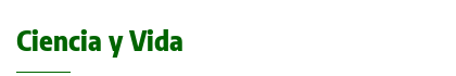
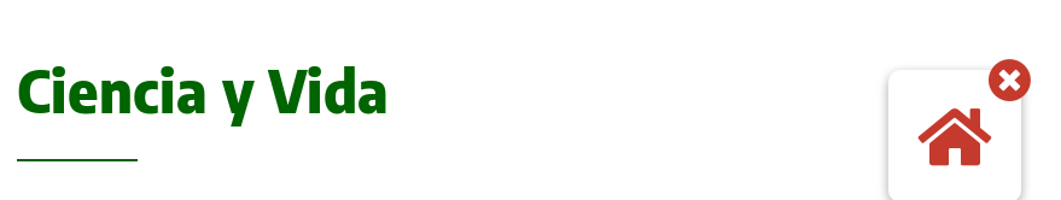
none -> [917,55,1033,169] [image]

